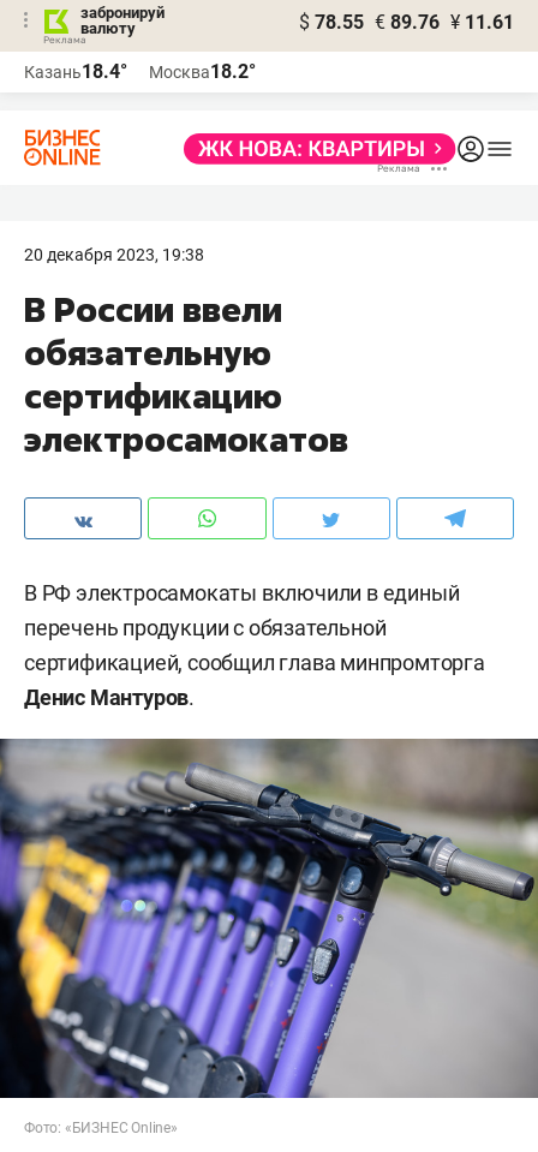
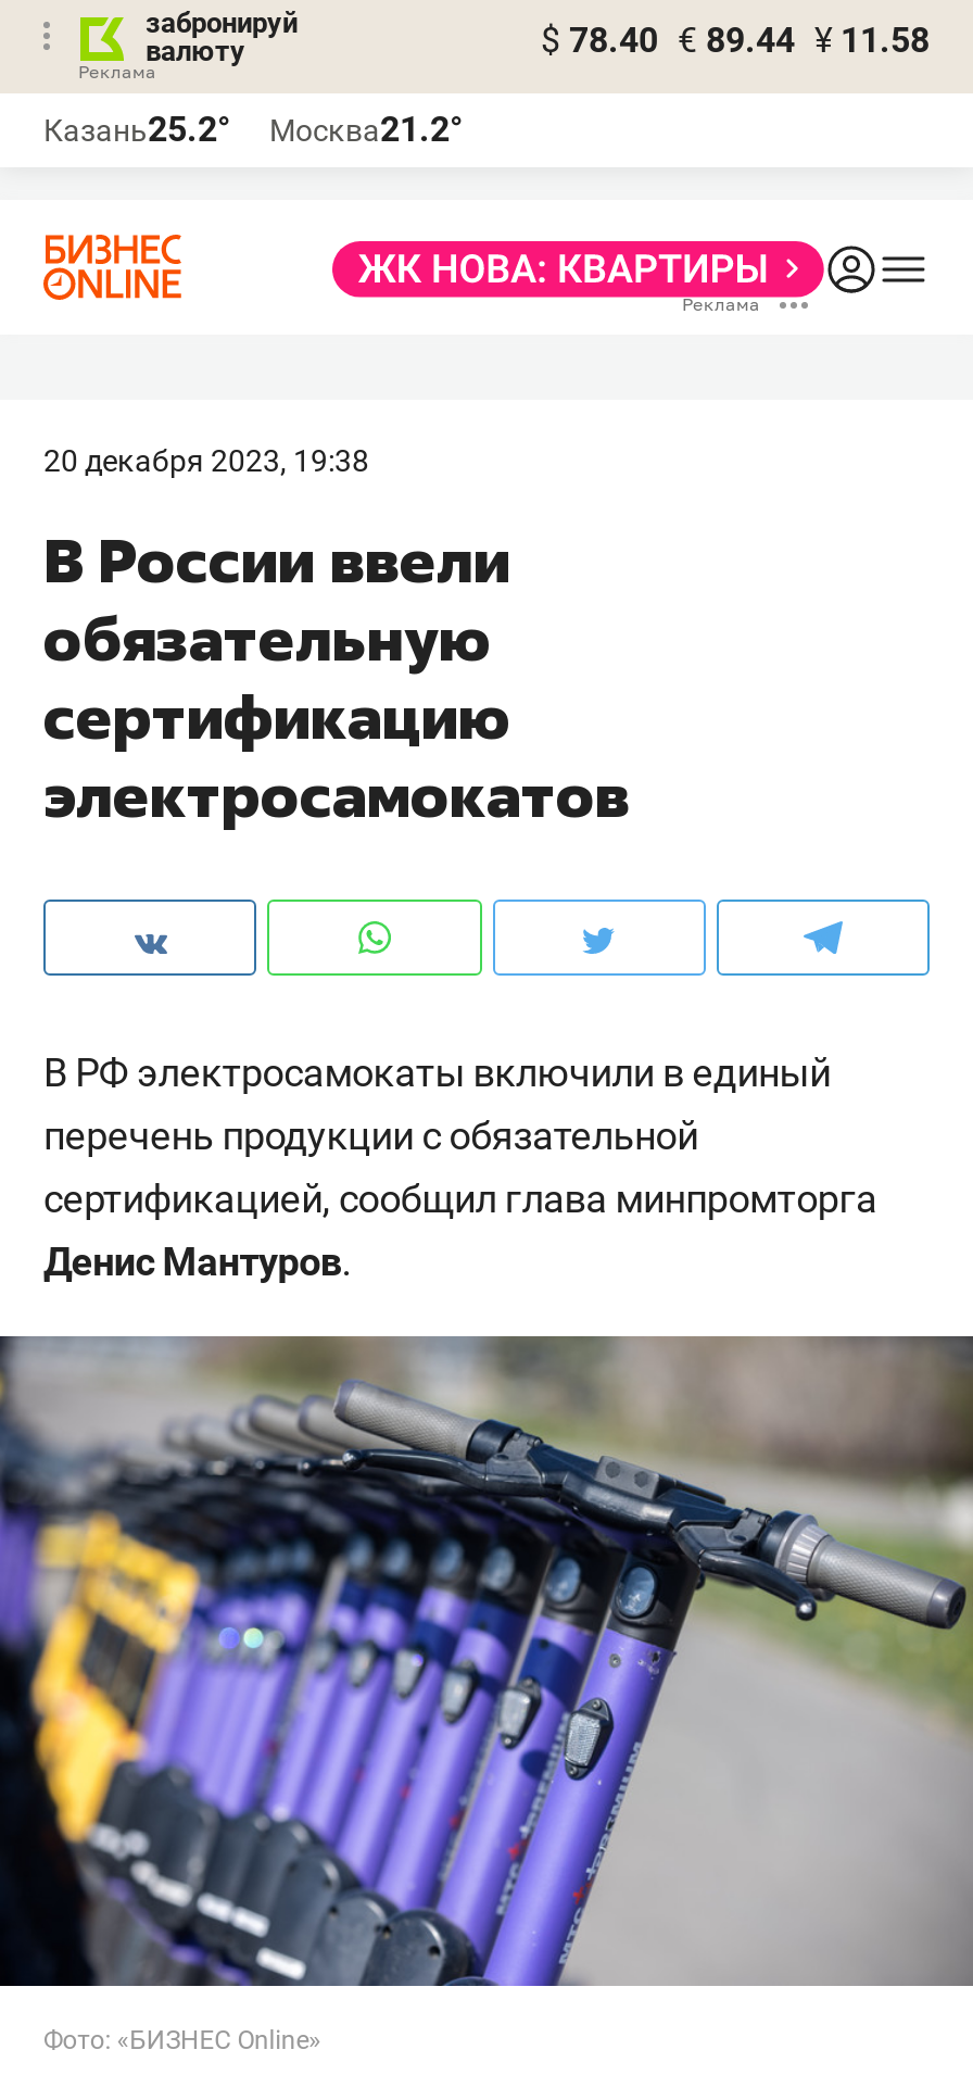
[299,11,514,34] $ 78.55 € 89.76 ¥ 11.61 -> [541,20,930,61] $ 78.40 € 89.44 ¥ 11.58
[24,60,127,83] Казань18.4° -> [43,109,230,150] Казань25.2°
[149,60,256,83] Москва18.2° -> [269,109,463,150] Москва21.2°

